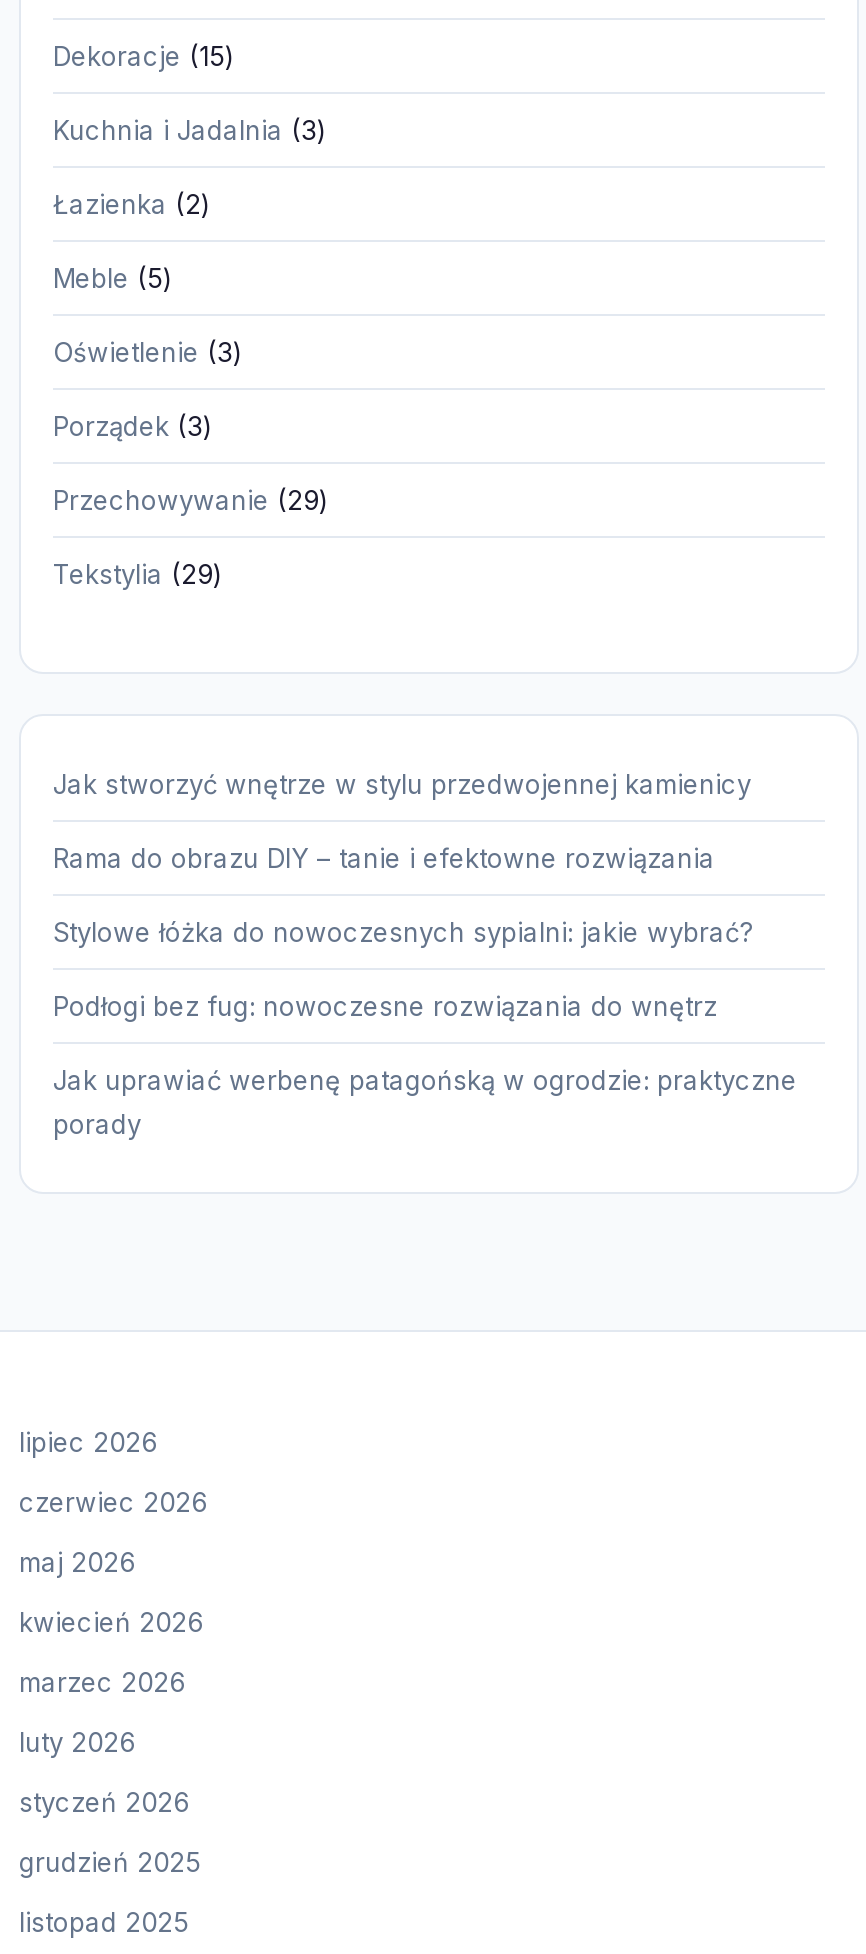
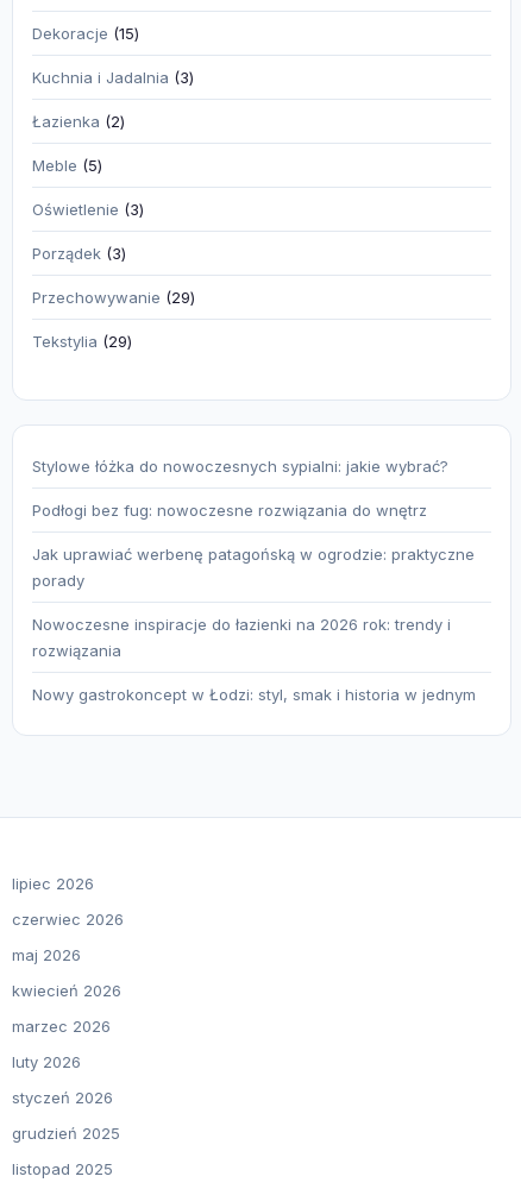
[53,768,751,874] Jak stworzyć wnętrze w stylu przedwojennej kamienicy | Rama do obrazu DIY – tanie i efektowne rozwiązania -> none
moved [53,916,797,1140] -> [32,456,475,590]: Stylowe łóżka do nowoczesnych sypialni: jakie wybrać? | Podłogi bez fug: nowoczesne rozwiązania do wnętrz | Jak uprawiać werbenę patagońską w ogrodzie: praktyczne | porady
none -> [32,614,476,704] Nowoczesne inspiracje do łazienki na 2026 rok: trendy i | rozwiązania | Nowy gastrokoncept w Łodzi: styl, smak i historia w jednym

